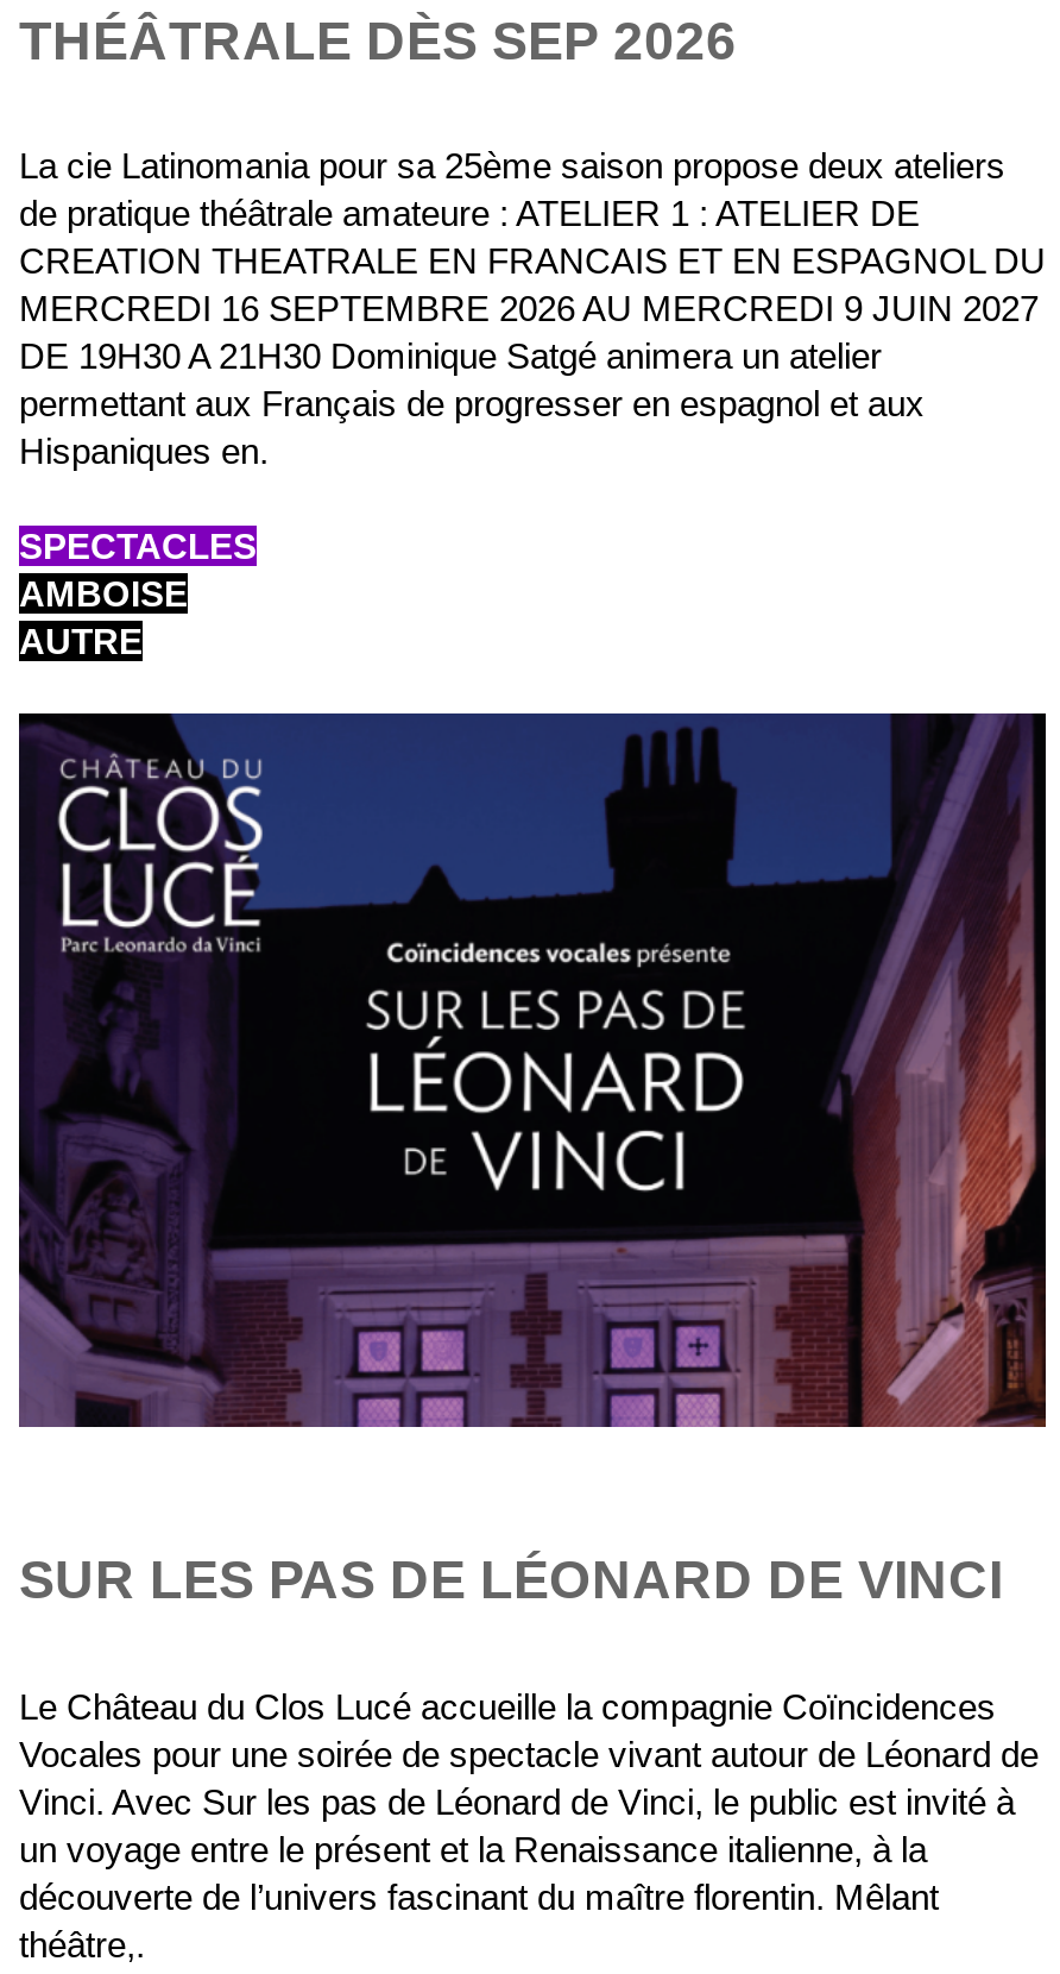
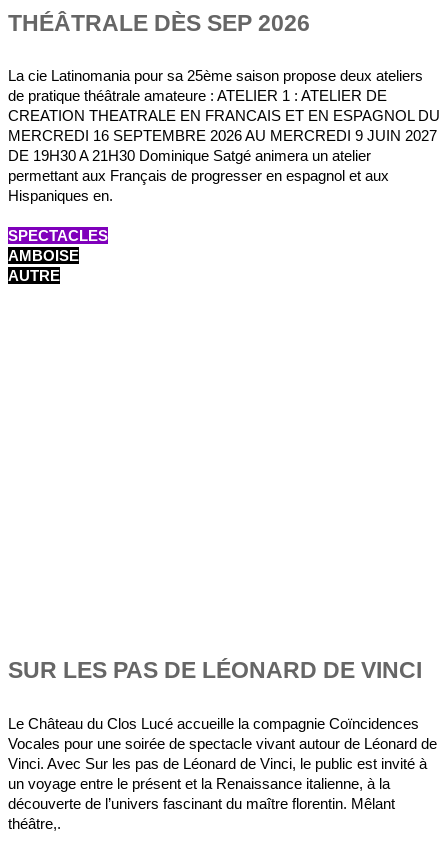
[17,711,1048,1429] [image] -> none

